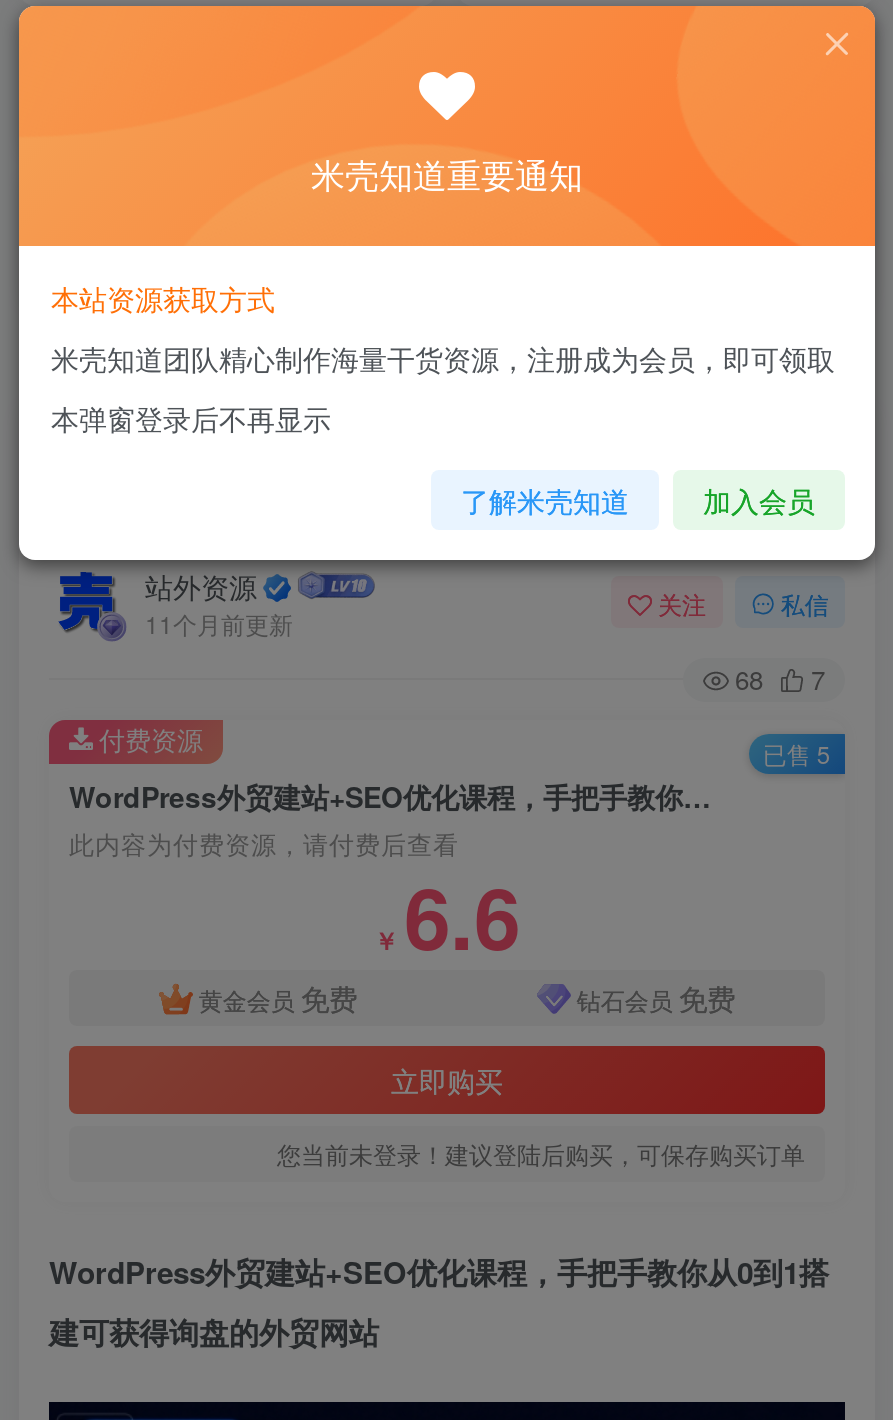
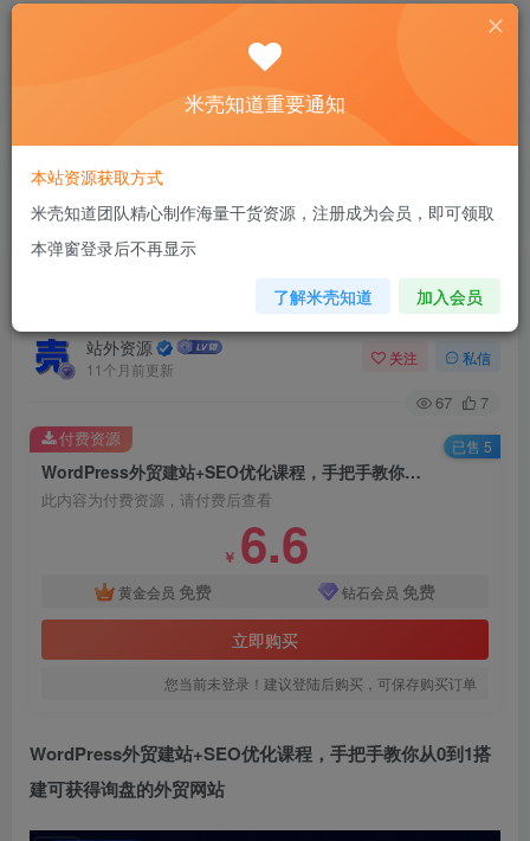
[735,660,825,698] 68 7 -> [435,391,489,413] 67 7

